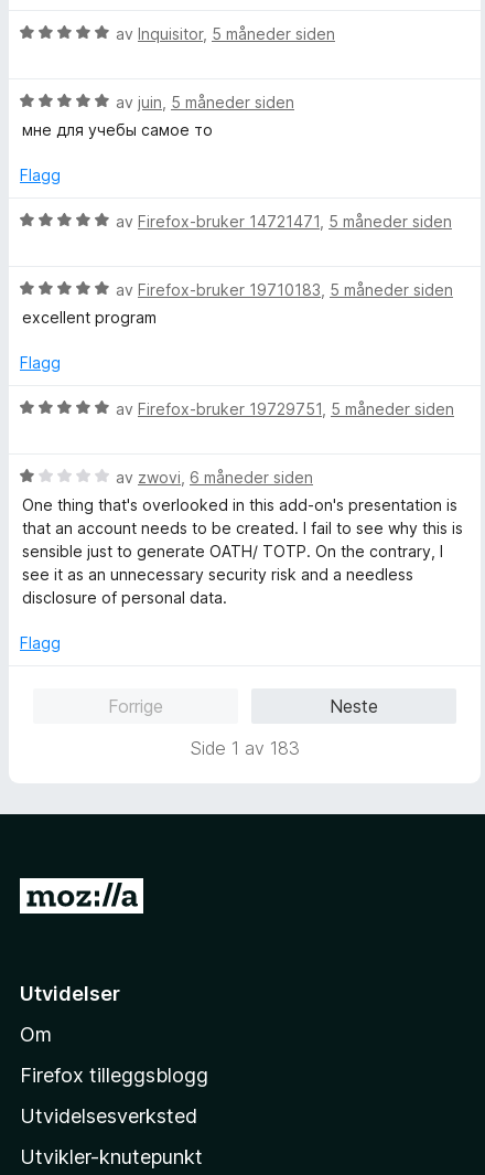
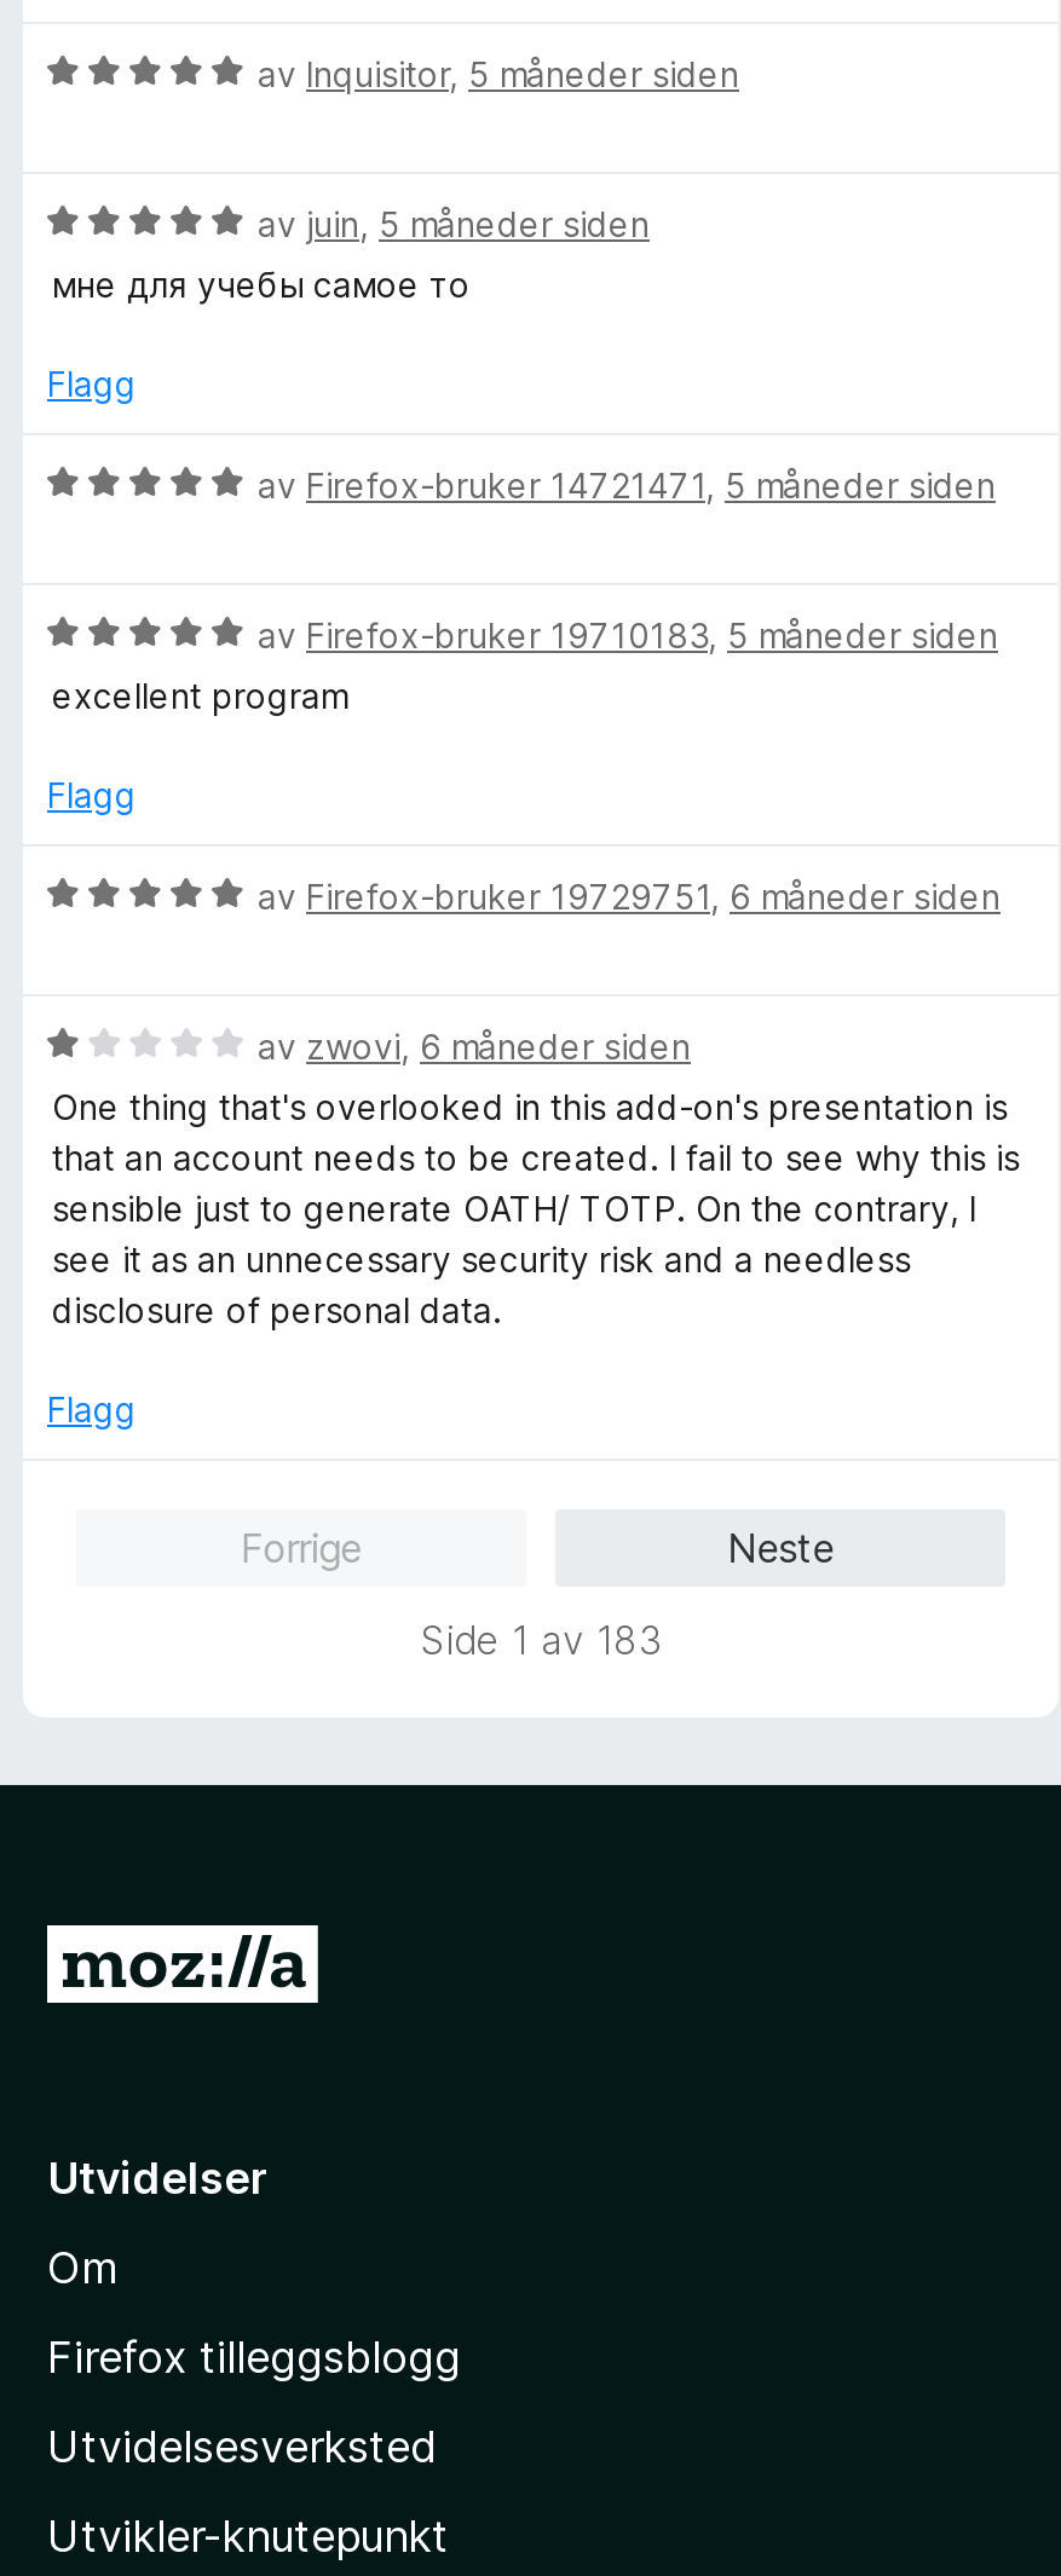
[116,399,454,418] av Firefox-bruker 19729751, 5 måneder siden -> [258,876,1001,917] av Firefox-bruker 19729751, 6 måneder siden

